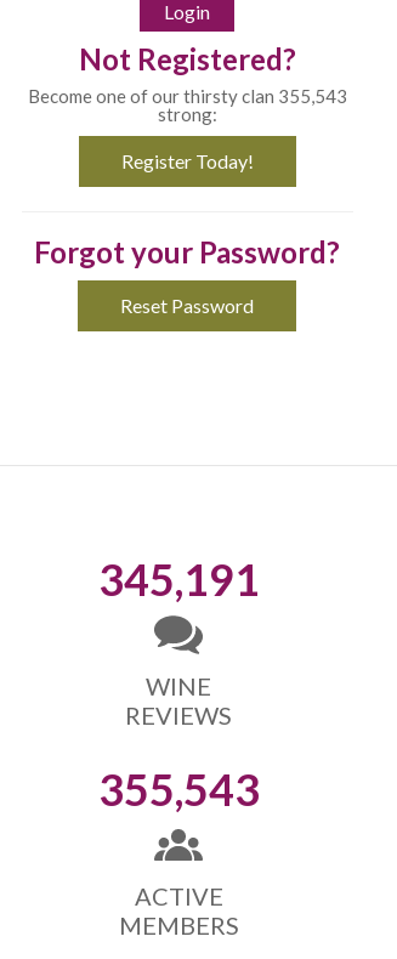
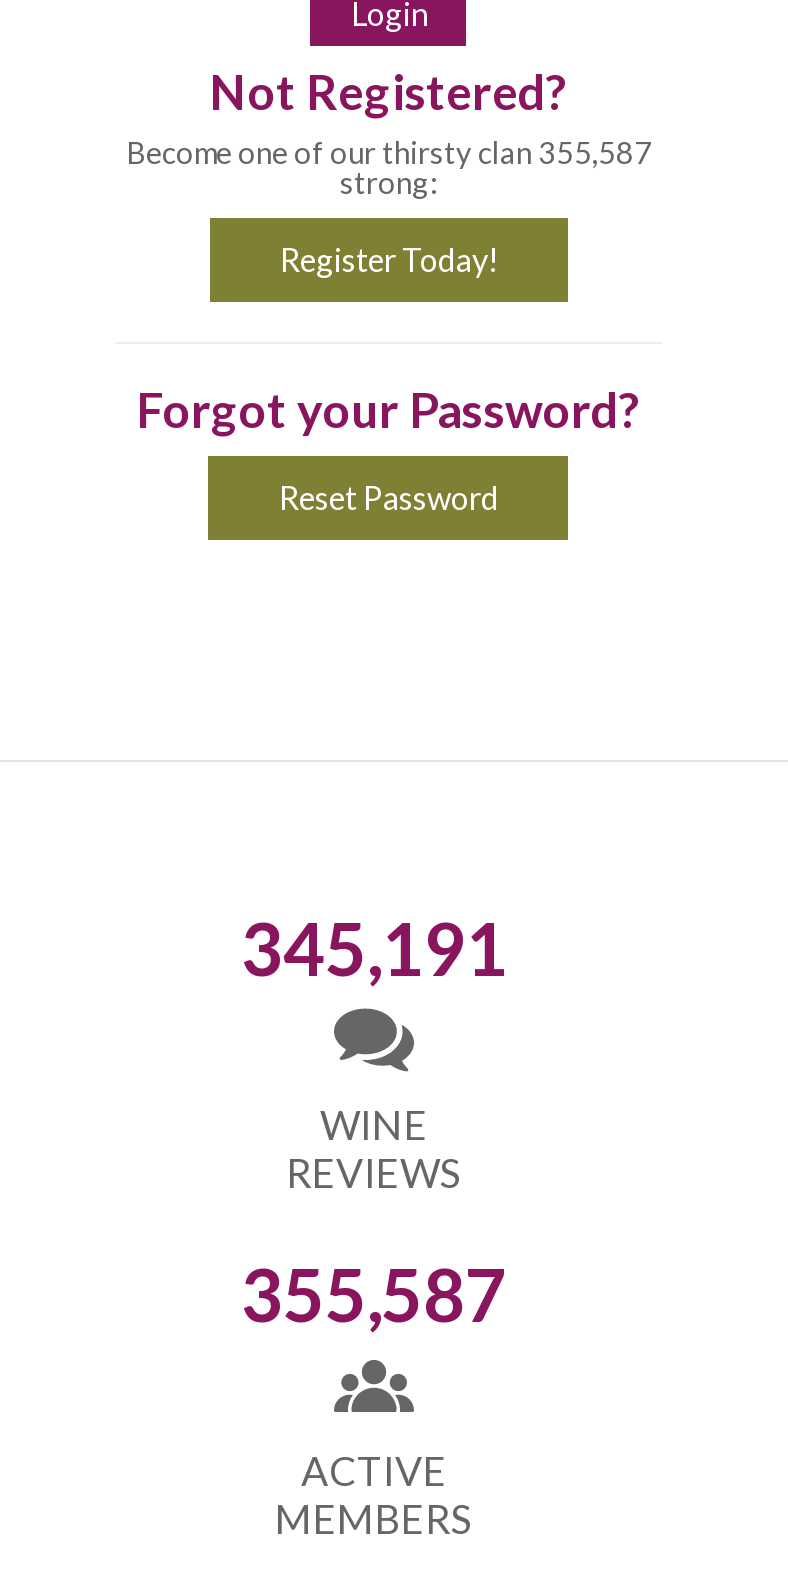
[28,85,347,107] Become one of our thirsty clan 355,543 -> [126,134,652,170] Become one of our thirsty clan 355,587
[98,762,259,816] 355,543 -> [241,1250,507,1338] 355,587

